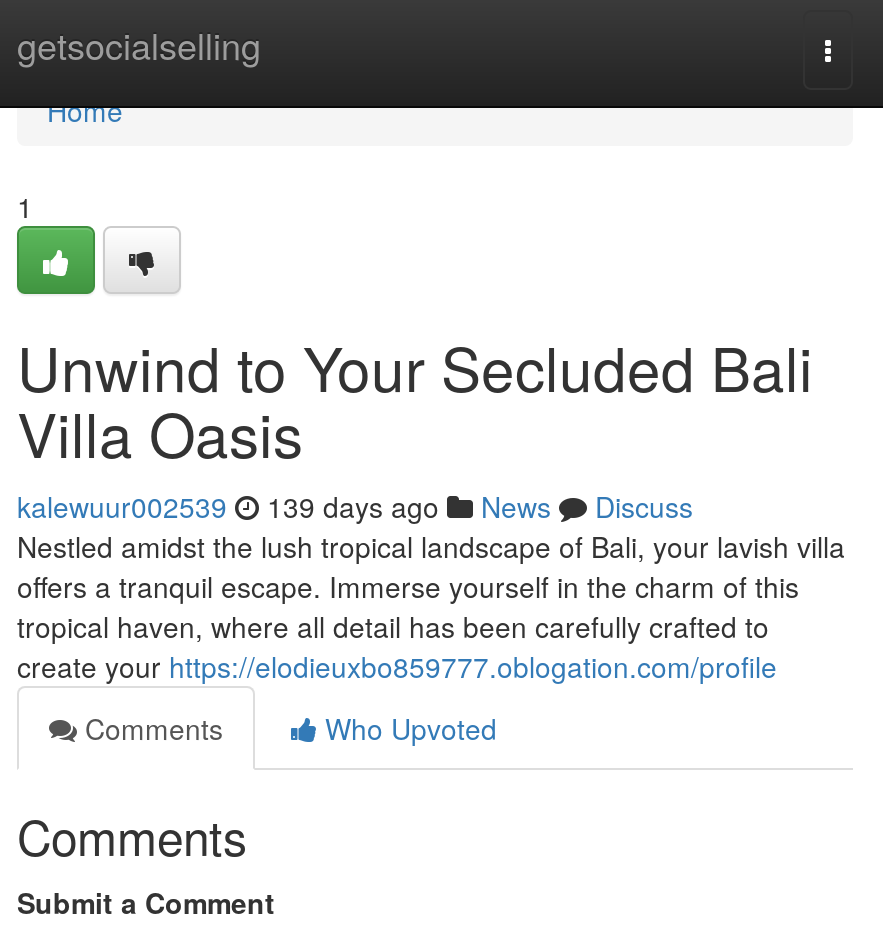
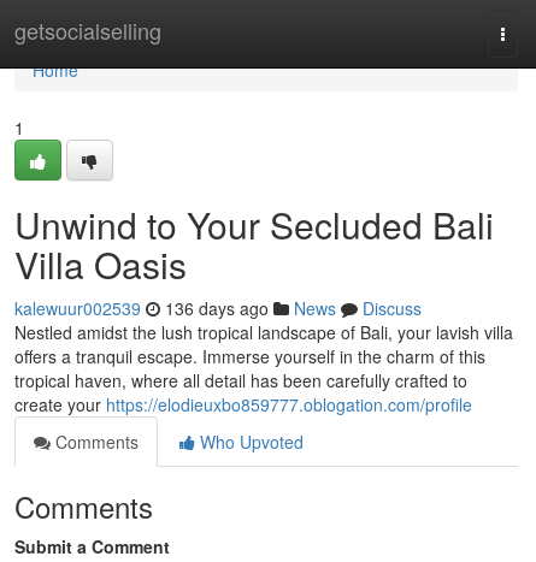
[17,486,693,526] kalewuur002539 139 days ago News Discuss -> [14,296,422,320] kalewuur002539 136 days ago News Discuss

